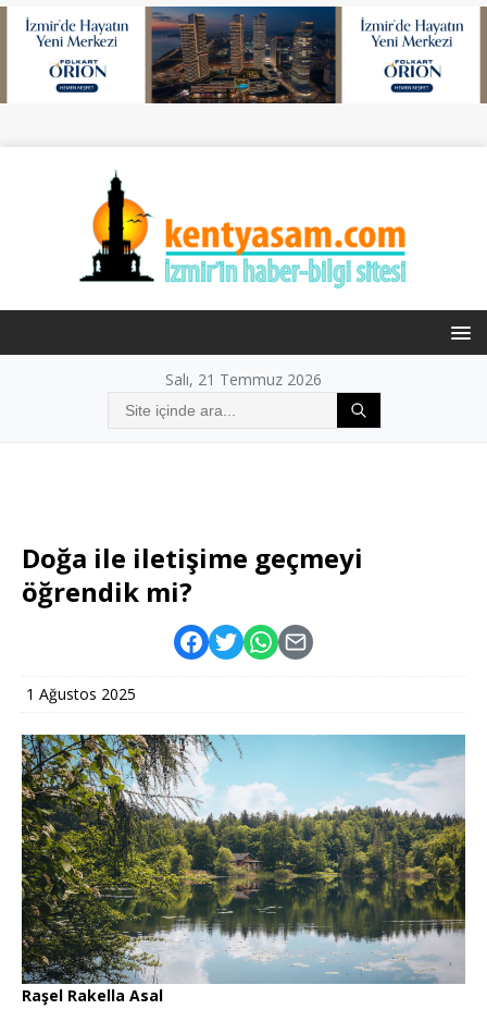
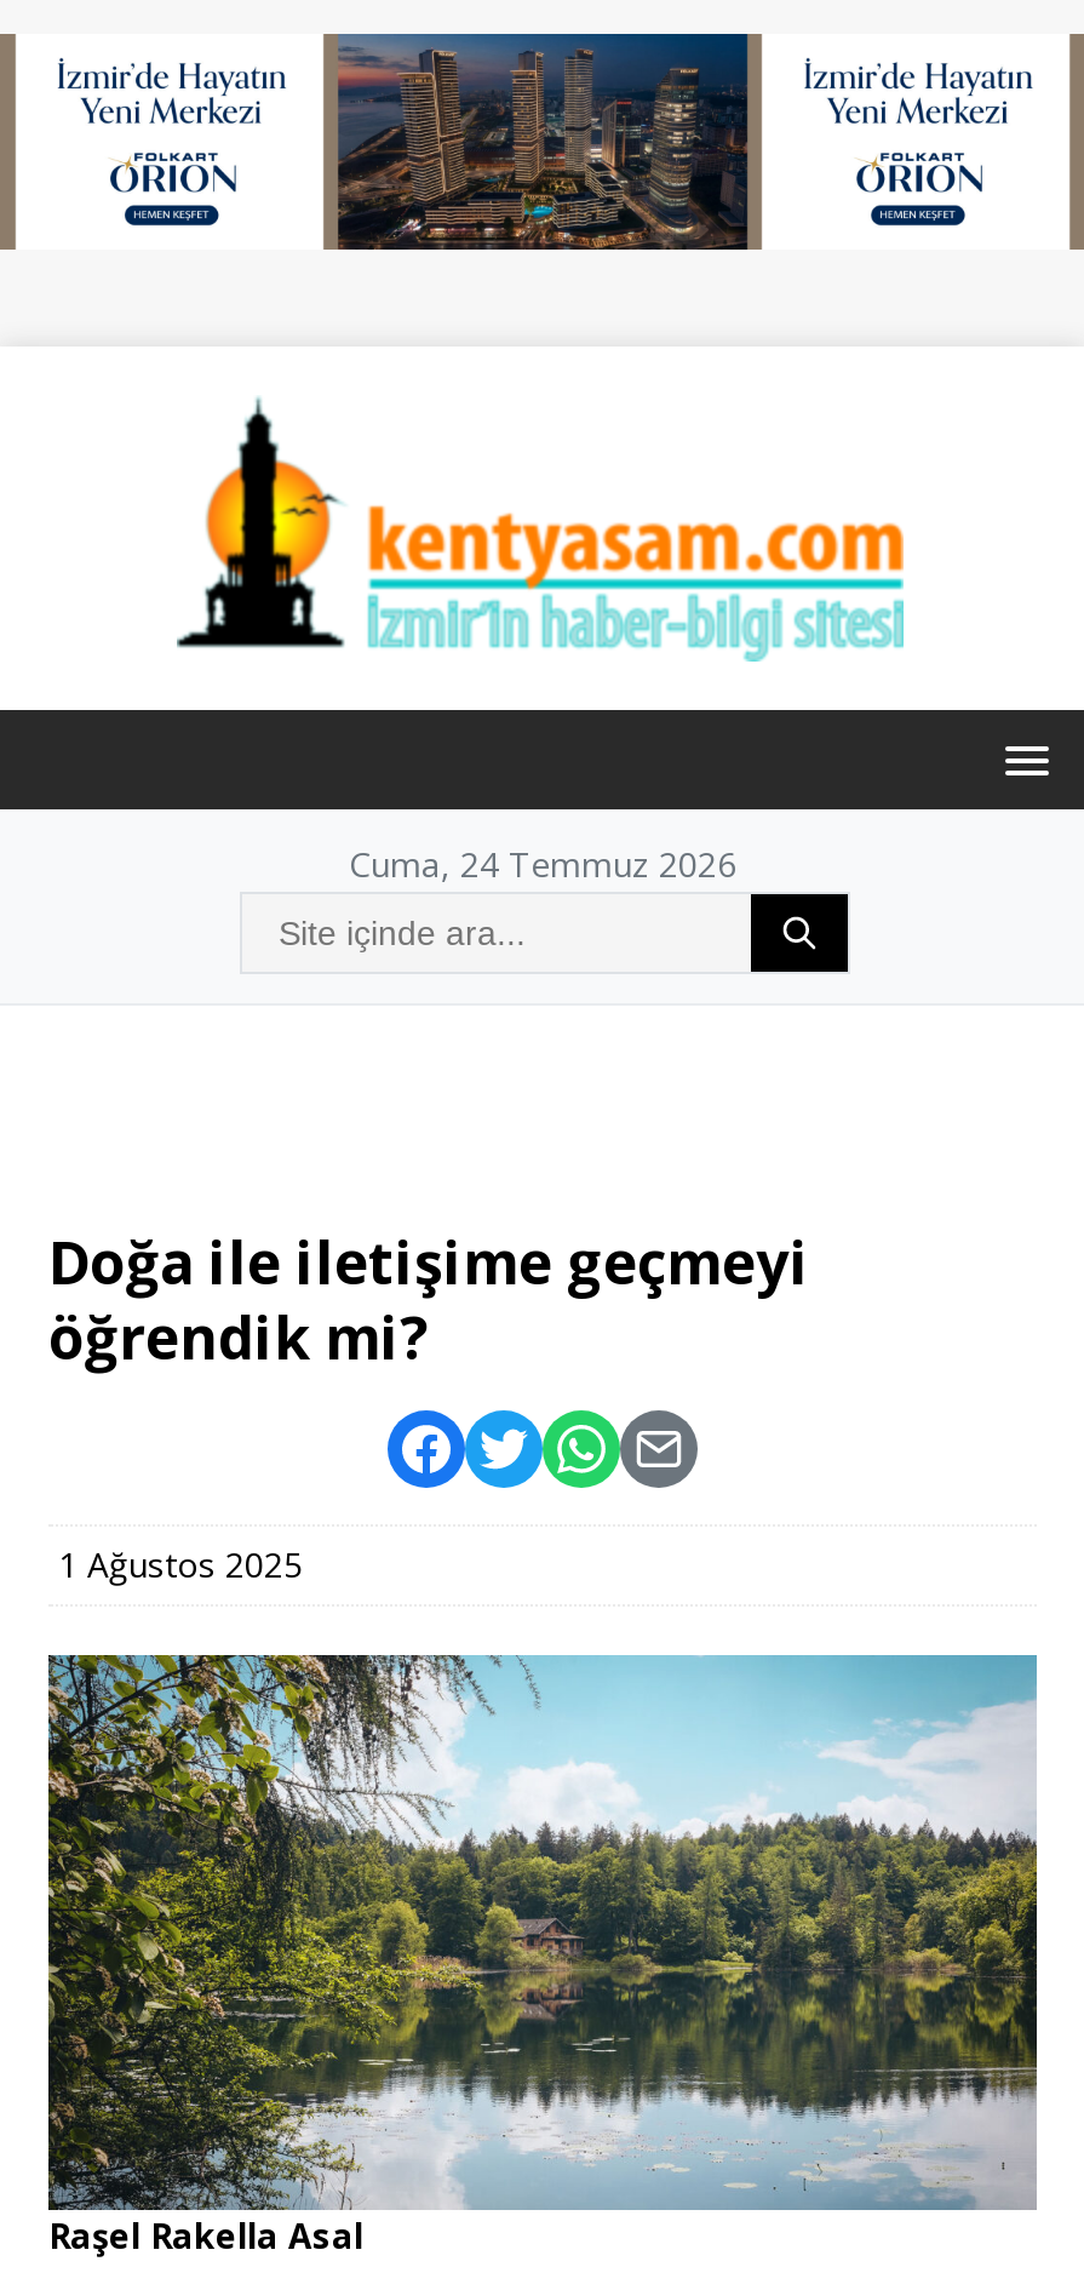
[165,369,322,390] Salı, 21 Temmuz 2026 -> [349,841,736,887] Cuma, 24 Temmuz 2026

